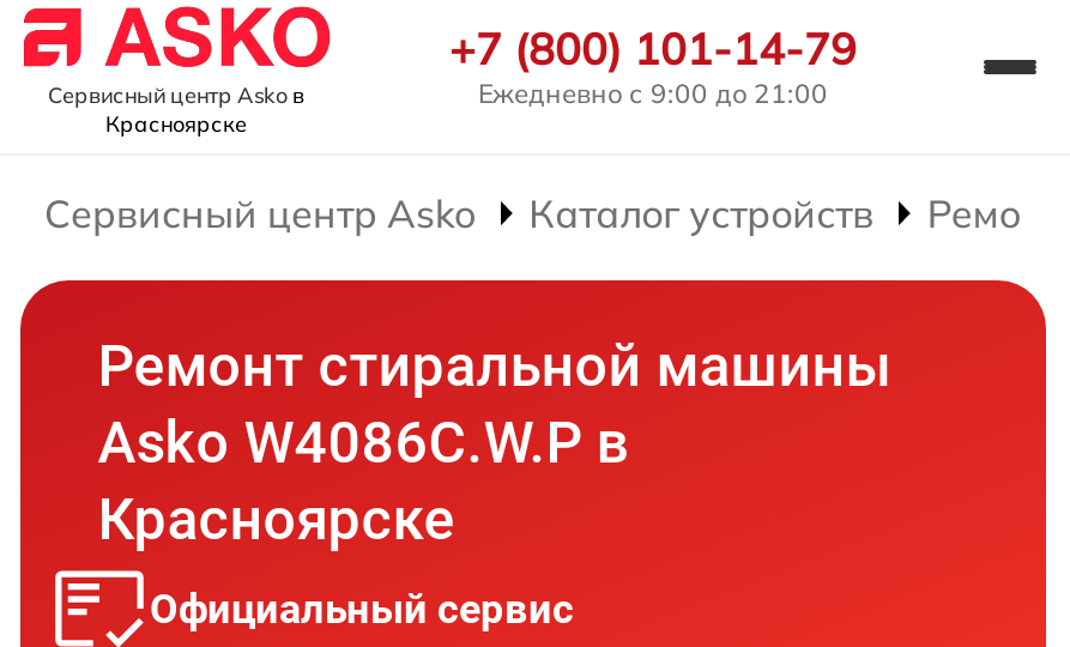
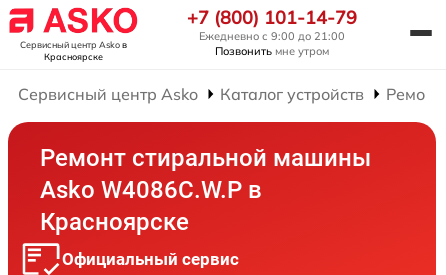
none -> [215,44,329,58] Позвонить мне утром

